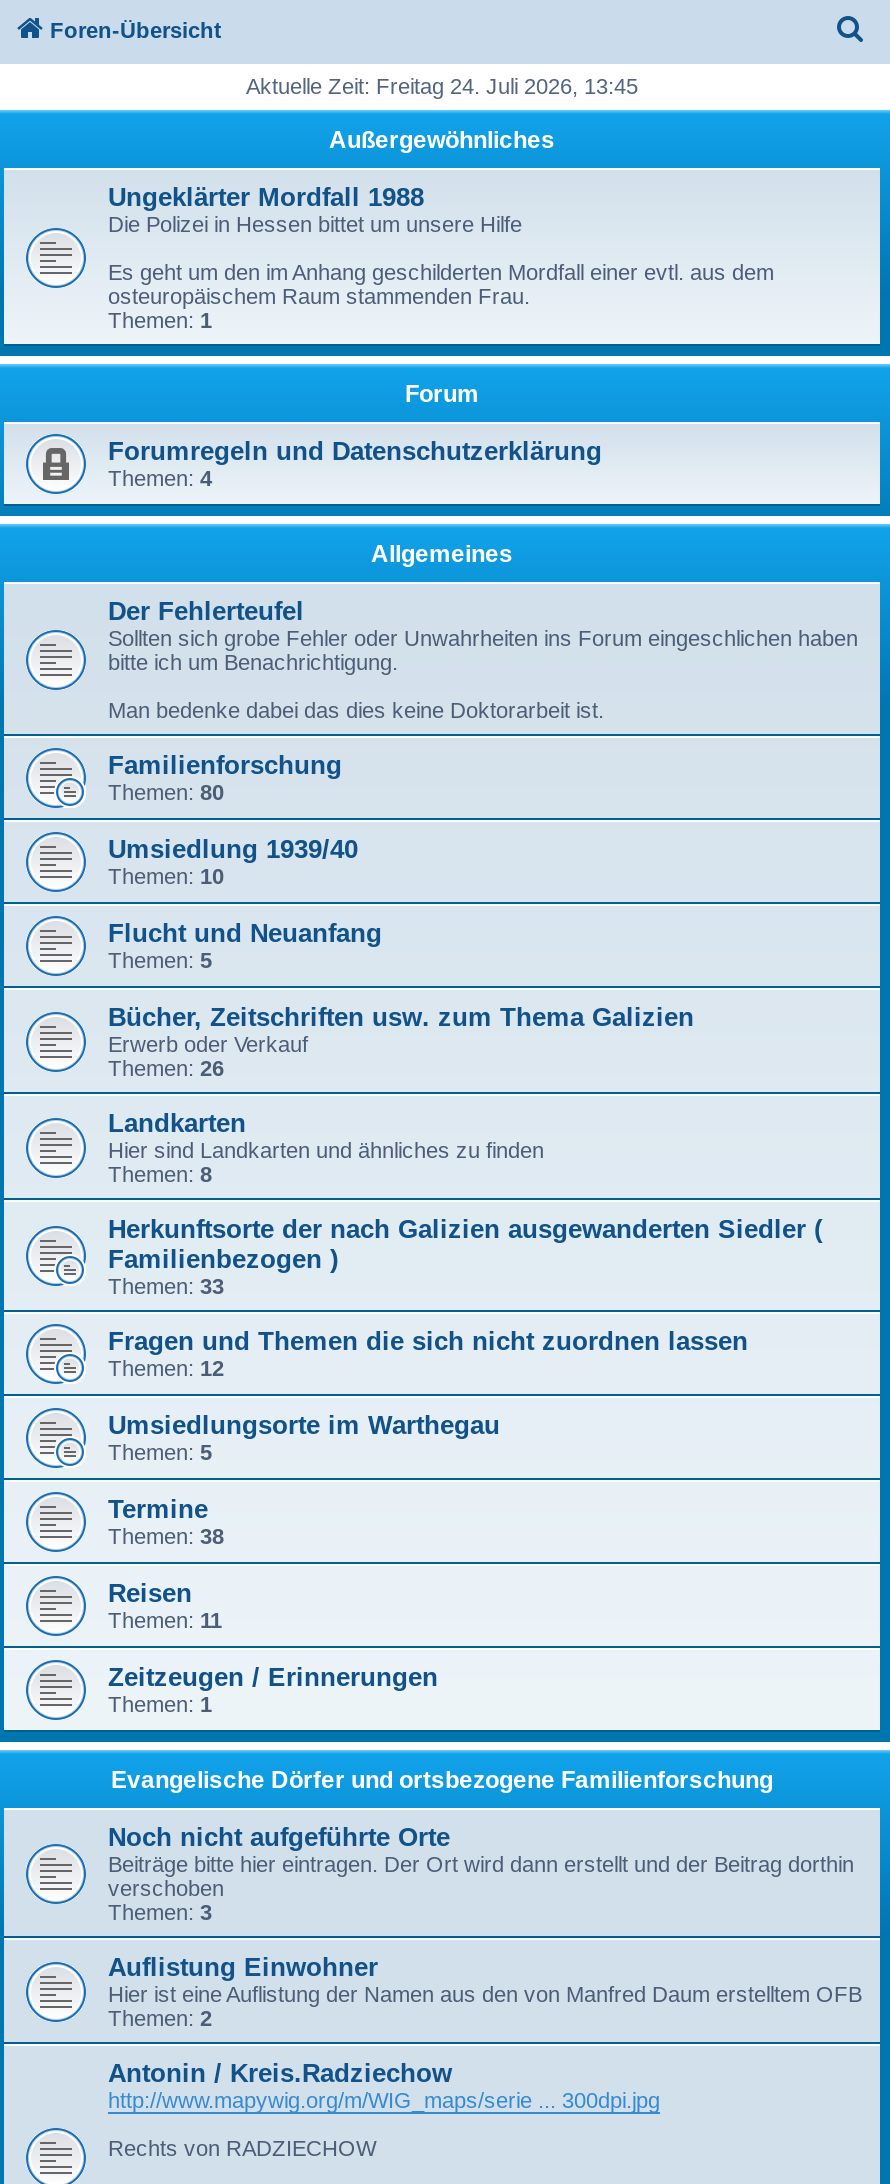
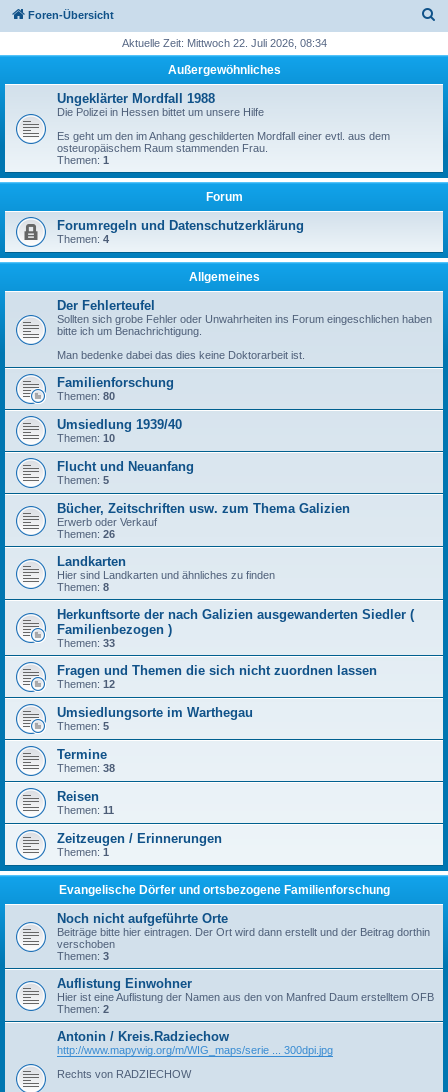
[246,74,638,98] Aktuelle Zeit: Freitag 24. Juli 2026, 13:45 -> [121,37,326,49] Aktuelle Zeit: Mittwoch 22. Juli 2026, 08:34

